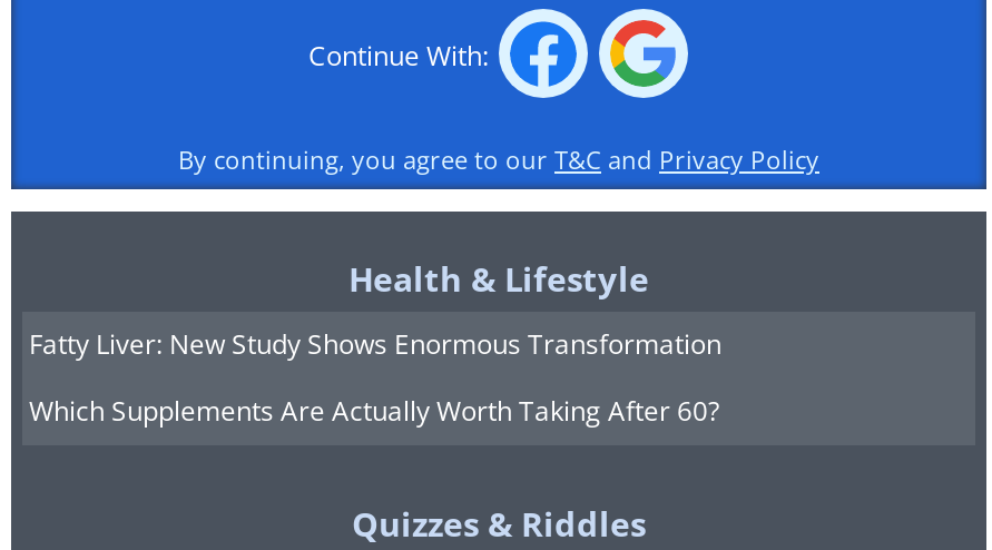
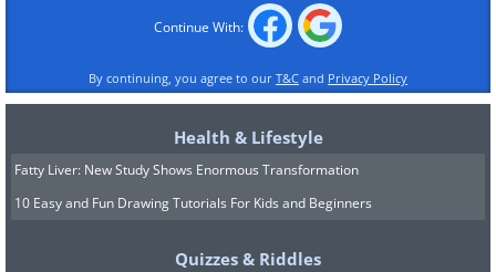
[29,391,719,429] Which Supplements Are Actually Worth Taking After 60? -> [14,193,372,212] 10 Easy and Fun Drawing Tutorials For Kids and Beginners

